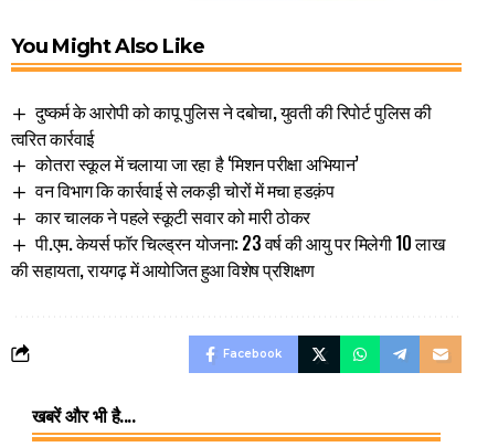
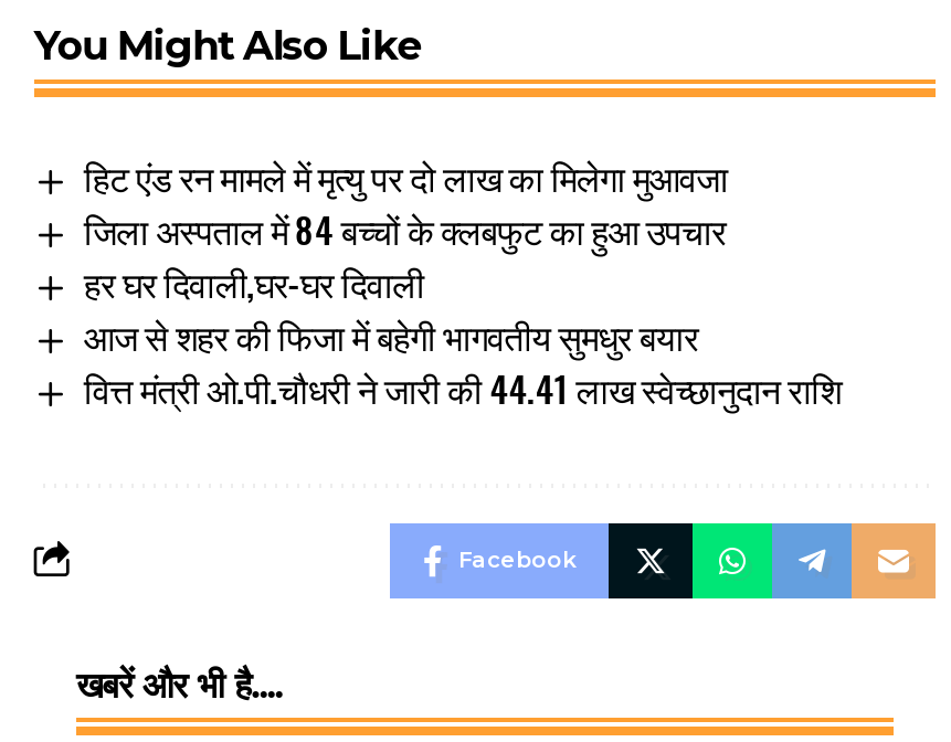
[11,98,444,282] दुष्कर्म के आरोपी को कापू पुलिस ने दबोचा, युवती की रिपोर्ट पुलिस की | त्वरित कार्रवाई | कोतरा स्कूल में चलाया जा रहा है ‘मिशन परीक्षा अभियान’ | वन विभाग कि कार्रवाई से लकड़ी चोरों में मचा हडक़ंप | कार चालक ने पहले स्कूटी सवार को मारी ठोकर | पी.एम. केयर्स फॉर चिल्ड्रन योजना: 23 वर्ष की आयु पर मिलेगी 10 लाख | की सहायता, रायगढ़ में आयोजित हुआ विशेष प्रशिक्षण -> [84,151,841,415] हिट एंड रन मामले में मृत्यु पर दो लाख का मिलेगा मुआवजा | जिला अस्पताल में 84 बच्चों के क्लबफुट का हुआ उपचार | हर घर दिवाली,घर-घर दिवाली | आज से शहर की फिजा में बहेगी भागवतीय सुमधुर बयार | वित्त मंत्री ओ.पी.चौधरी ने जारी की 44.41 लाख स्वेच्छानुदान राशि

